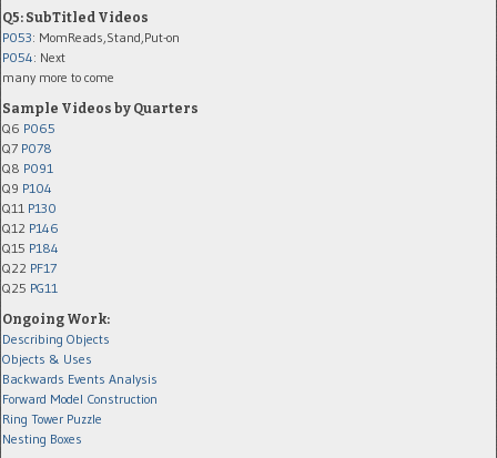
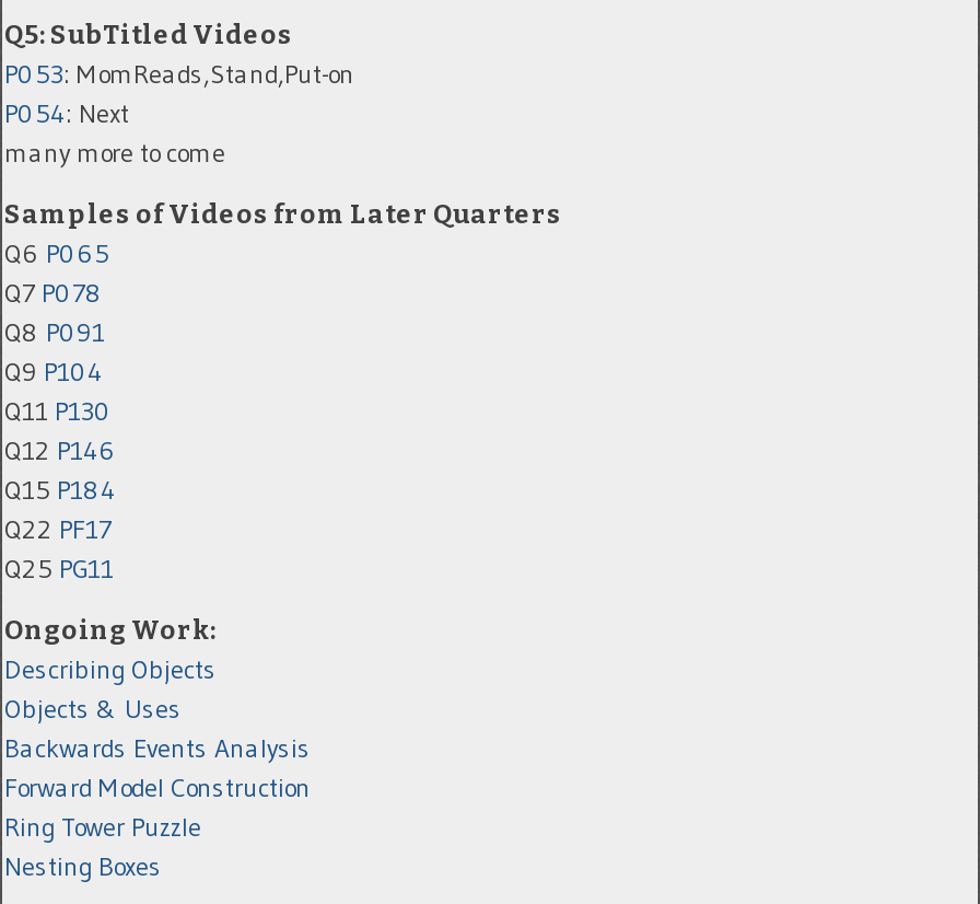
[2,101,199,117] Sample Videos by Quarters -> [4,200,562,230] Samples of Videos from Later Quarters

